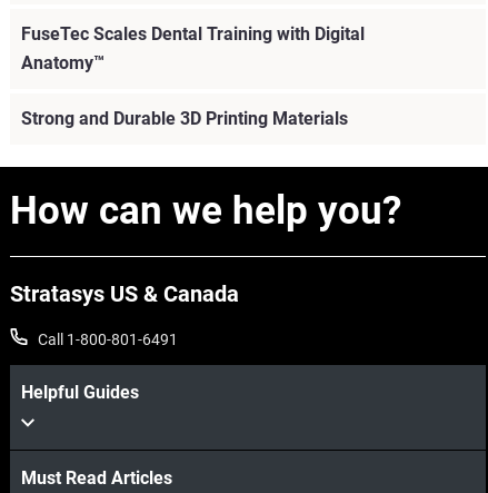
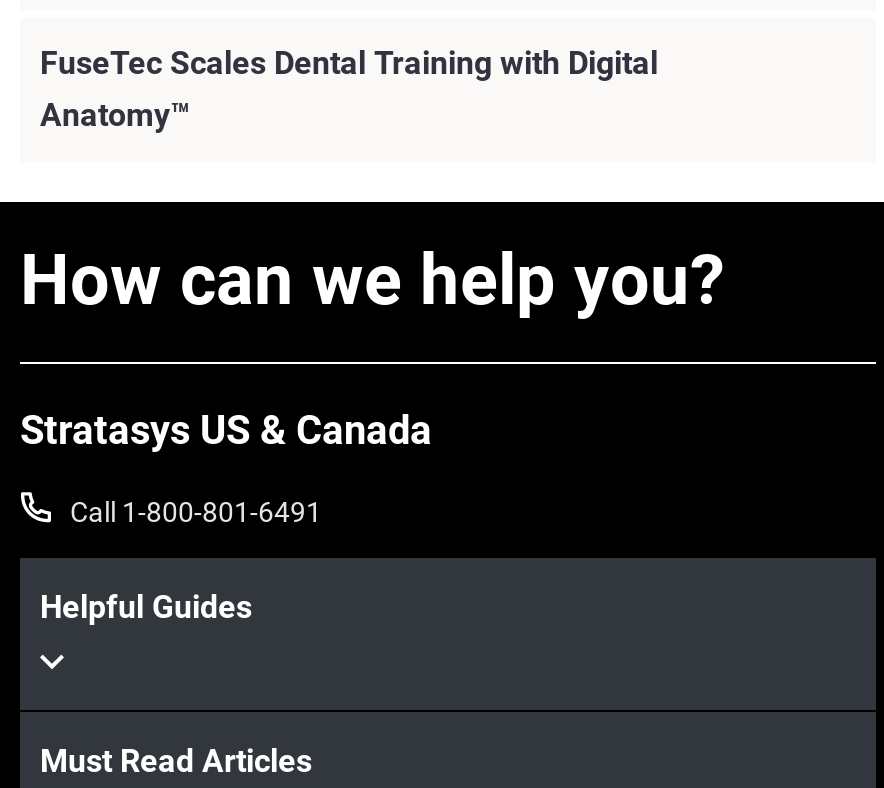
[21,108,348,129] Strong and Durable 3D Printing Materials -> none

